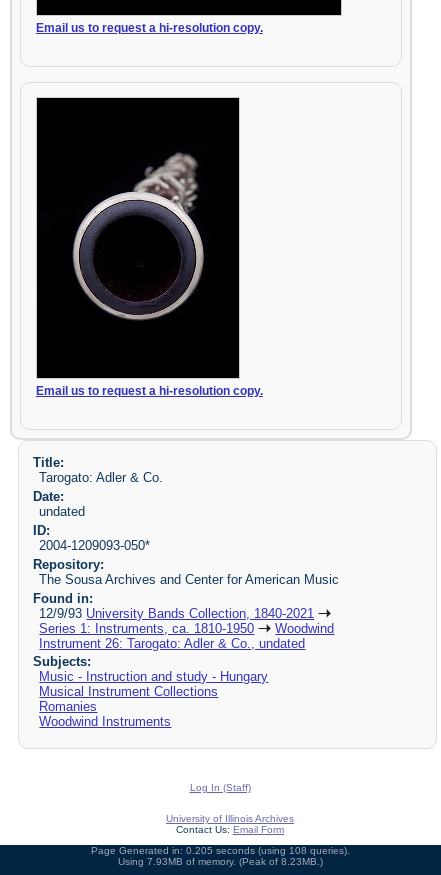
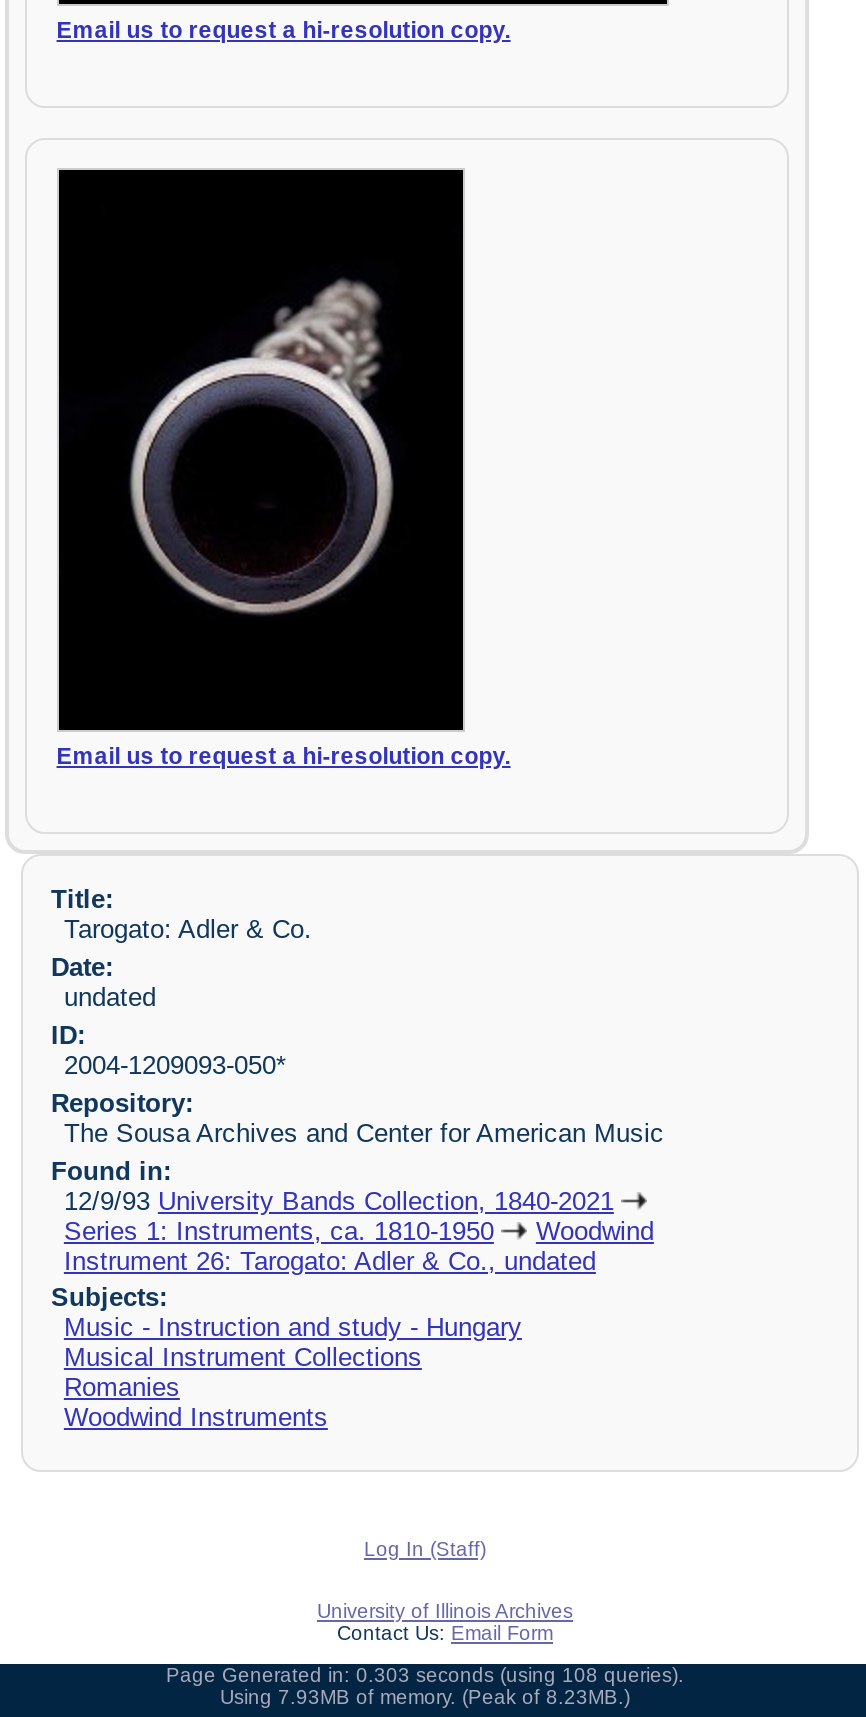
[90,845,349,856] Page Generated in: 0.205 seconds (using 108 queries). -> [166,1664,684,1686] Page Generated in: 0.303 seconds (using 108 queries).

